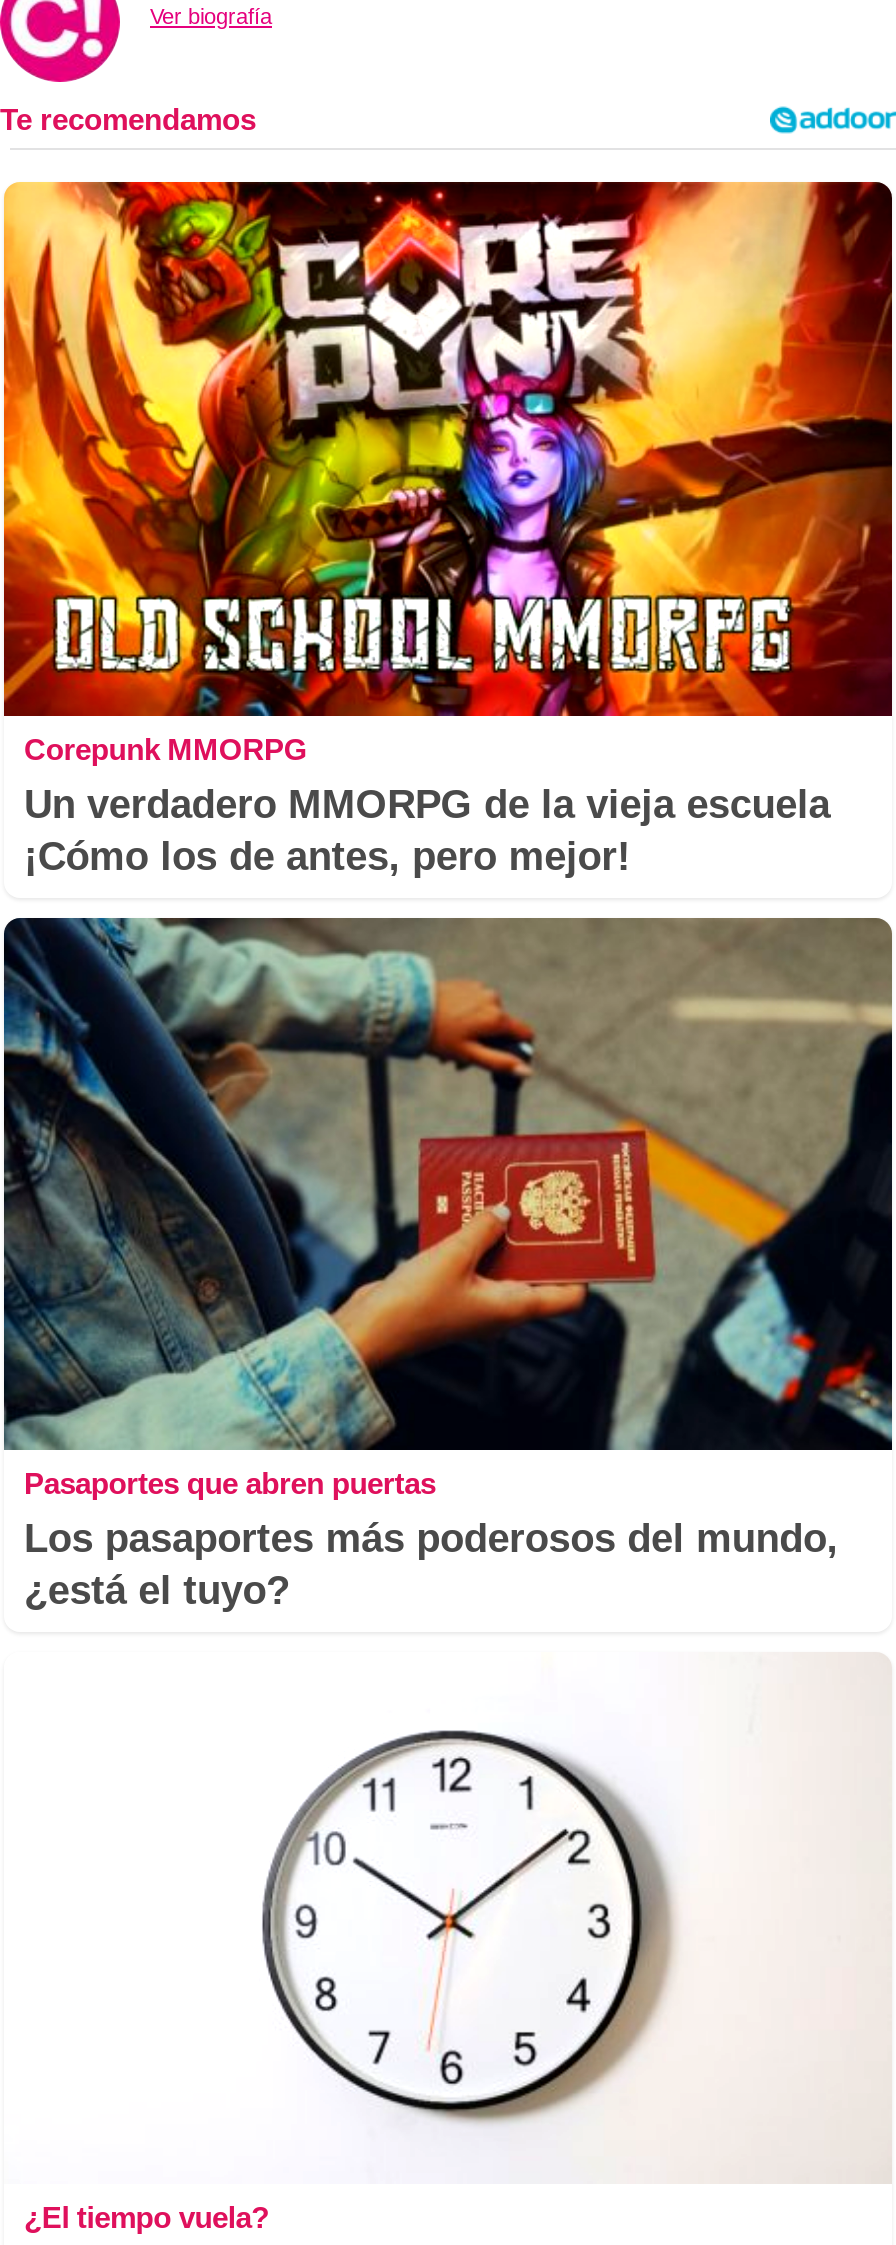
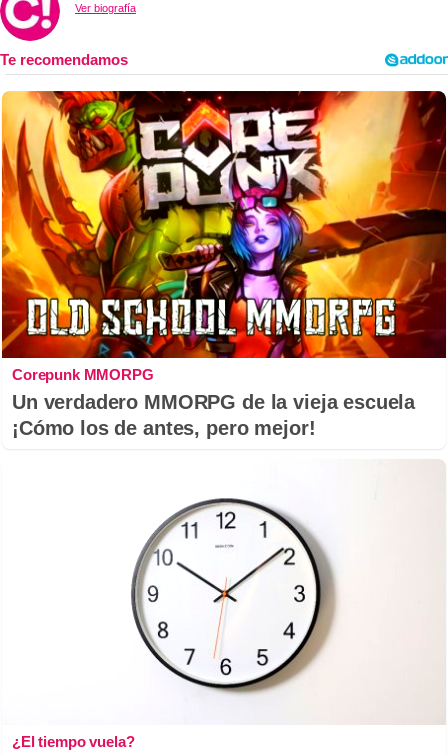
[6,916,890,1612] [image] | Pasaportes que abren puertas | Los pasaportes más poderosos del mundo, | ¿está el tuyo? -> none

